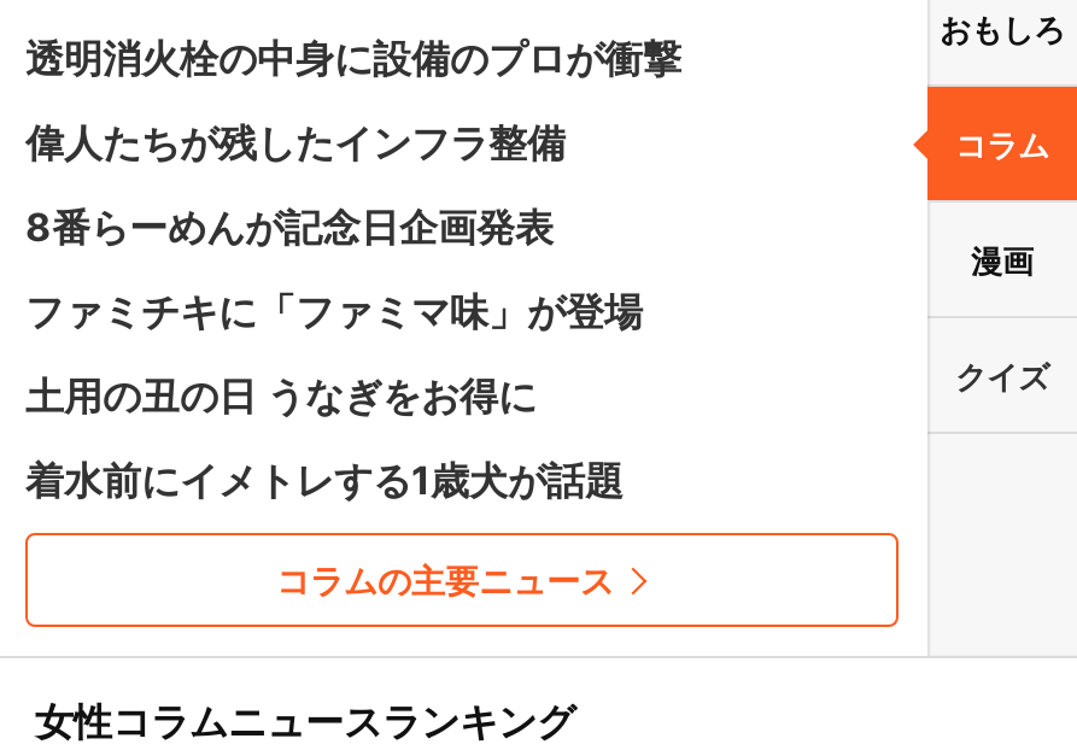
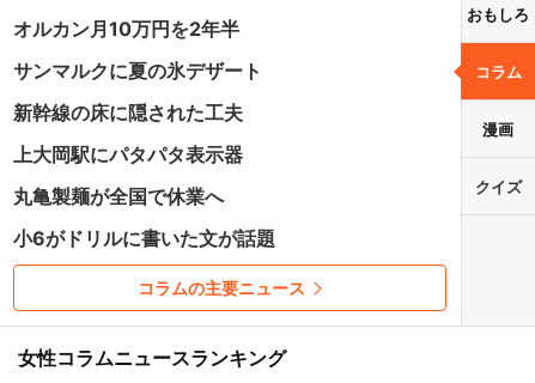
[25,34,681,82] 透明消火栓の中身に設備のプロが衝撃 -> [13,17,239,41] オルカン月10万円を2年半
[25,118,566,166] 偉人たちが残したインフラ整備 -> [13,59,262,83] サンマルクに夏の氷デザート
[25,203,554,251] 8番らーめんが記念日企画発表 -> [13,101,243,124] 新幹線の床に隠された工夫
[25,287,643,335] ファミチキに「ファミマ味」が登場 -> [13,142,243,166] 上大岡駅にパタパタ表示器
[25,371,537,420] 土用の丑の日 うなぎをお得に -> [13,184,224,208] 丸亀製麺が全国で休業へ
[25,456,624,504] 着水前にイメトレする1歳犬が話題 -> [13,226,275,250] 小6がドリルに書いた文が話題

